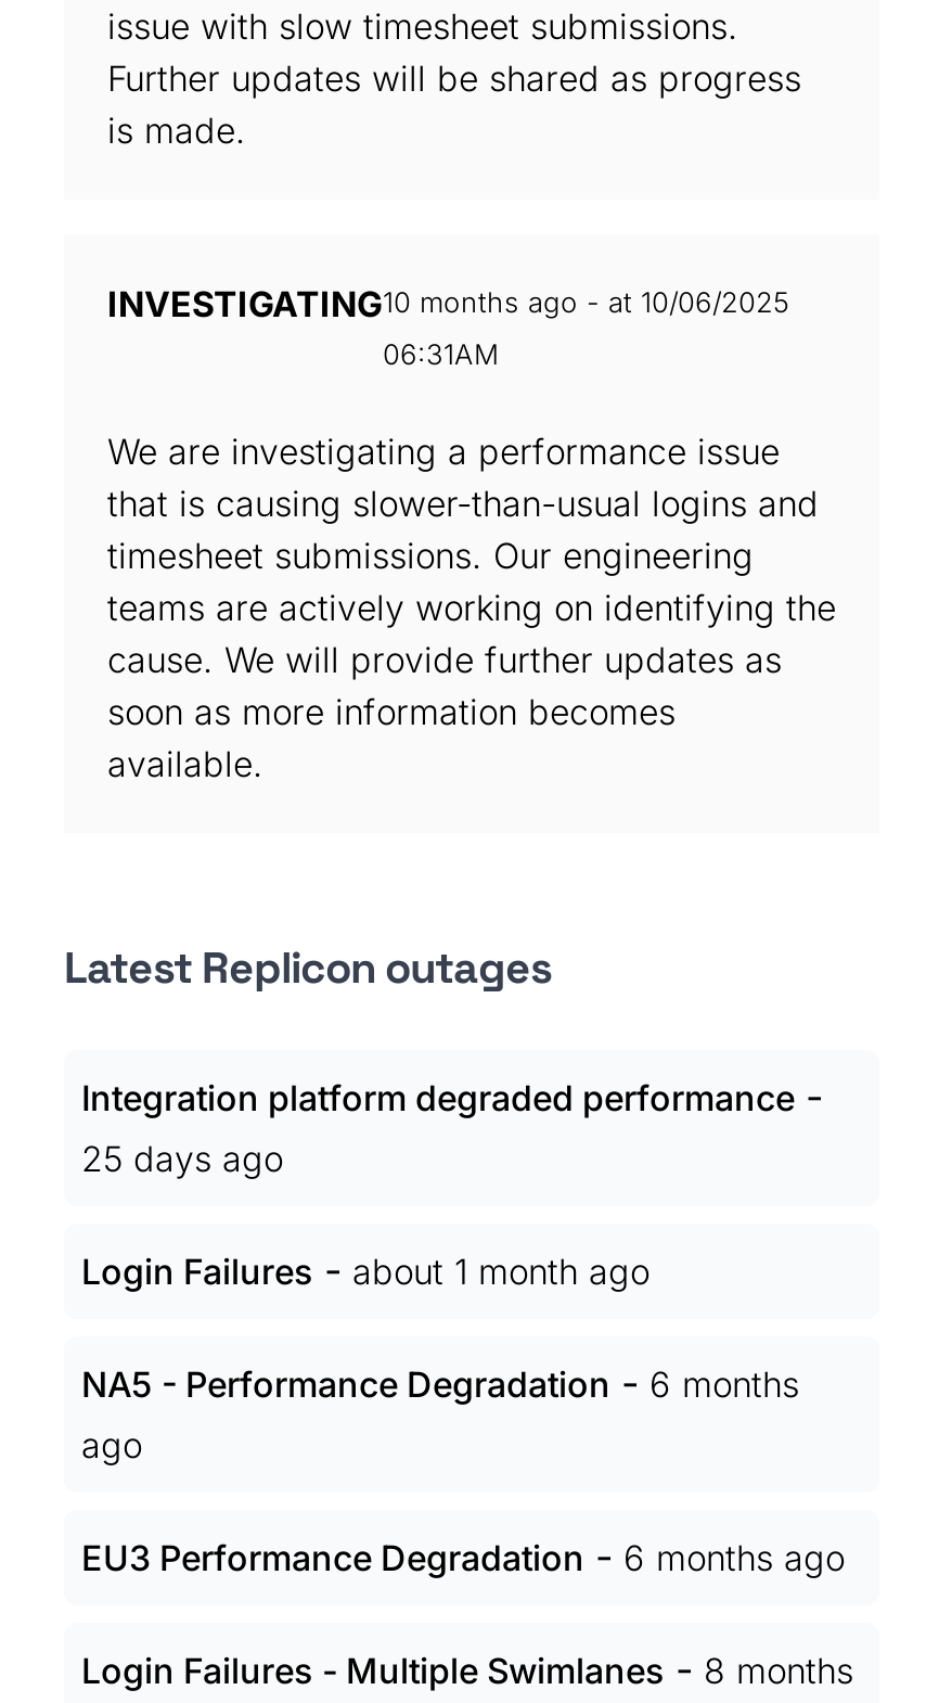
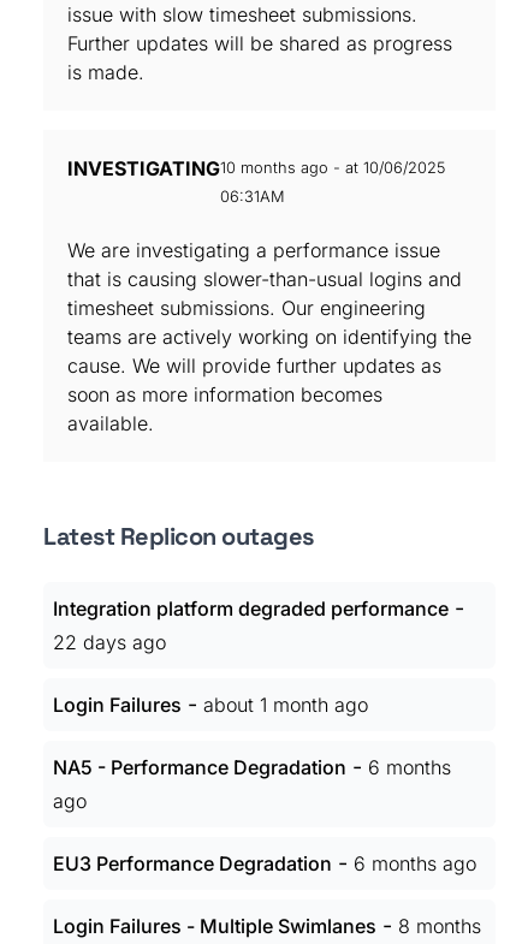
[81,1137,283,1180] 25 days ago -> [53,630,166,654] 22 days ago

